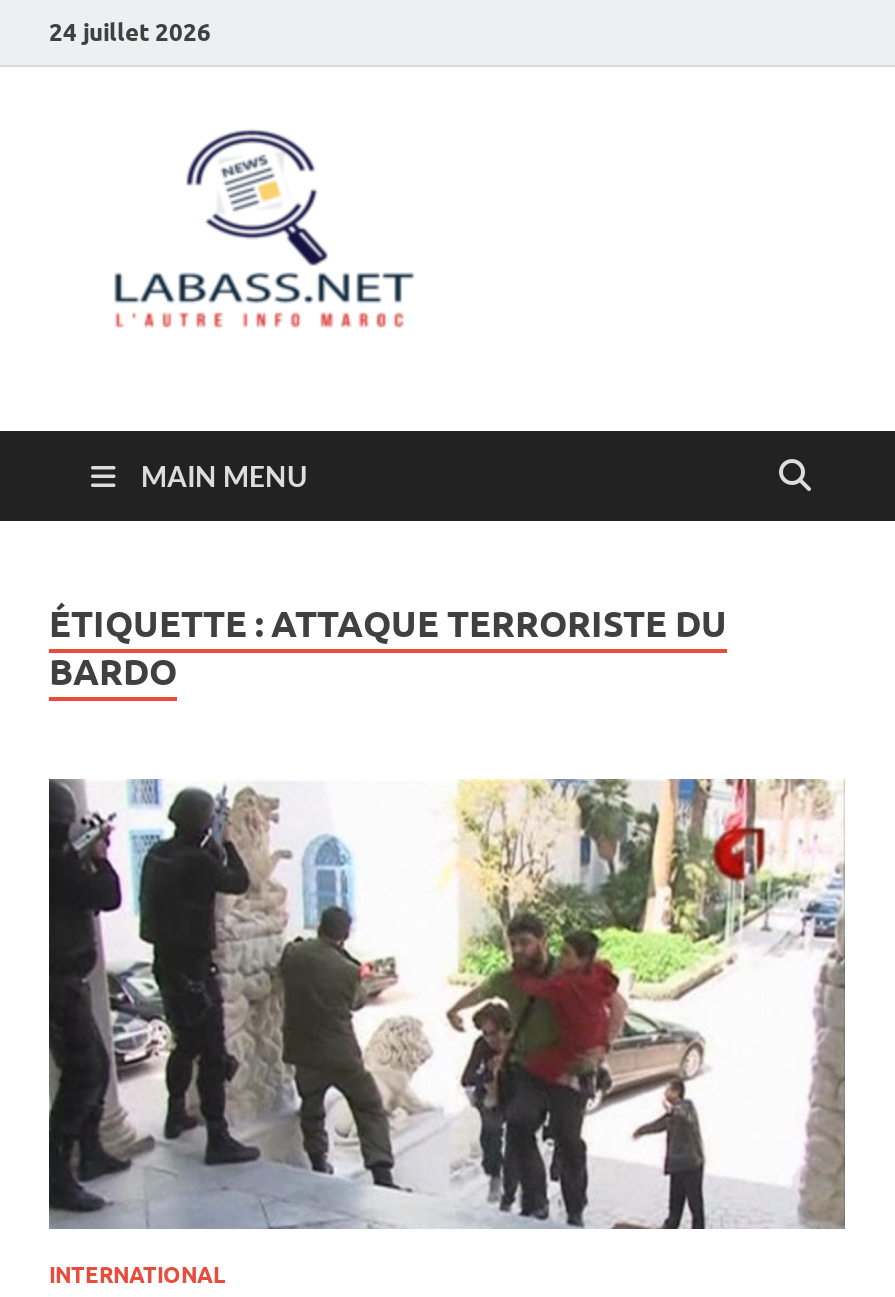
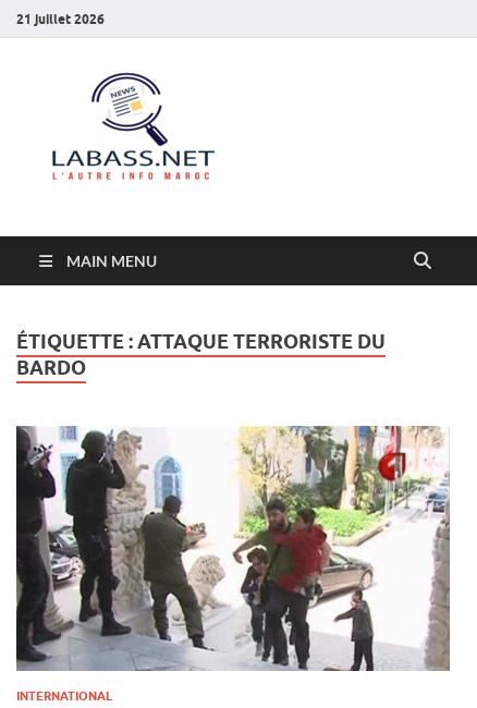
[49,16,211,46] 24 juillet 2026 -> [16,10,105,27] 21 juillet 2026

